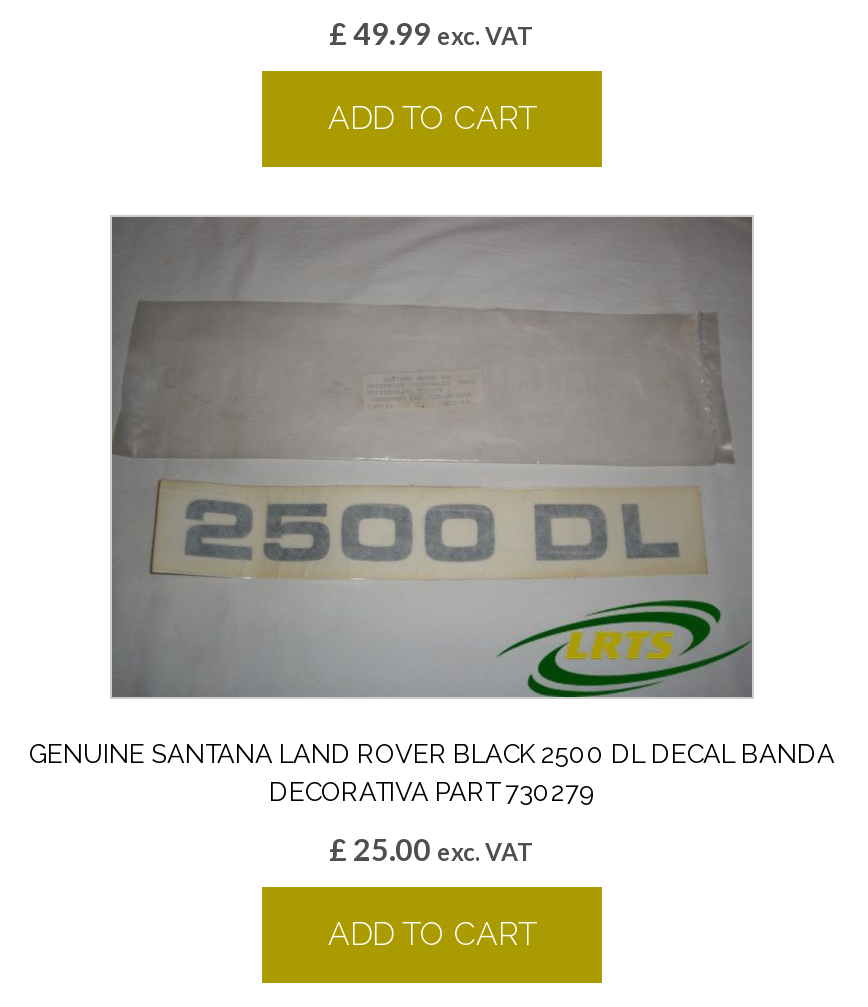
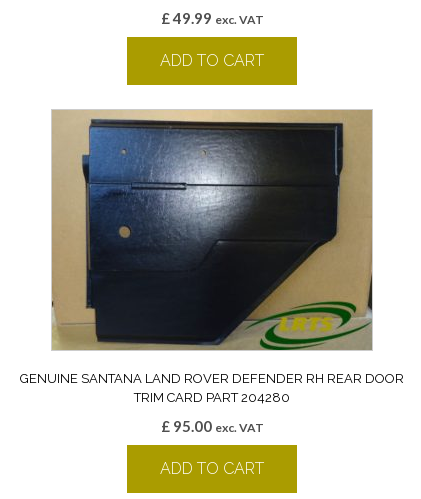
[29,217,835,807] [image] | GENUINE SANTANA LAND ROVER BLACK 2500 DL DECAL BANDA | DECORATIVA PART 730279 -> [20,109,404,405] [image] | GENUINE SANTANA LAND ROVER DEFENDER RH REAR DOOR | TRIM CARD PART 204280
[329,831,535,867] £25.00 exc. VAT -> [160,417,263,435] £95.00 exc. VAT

